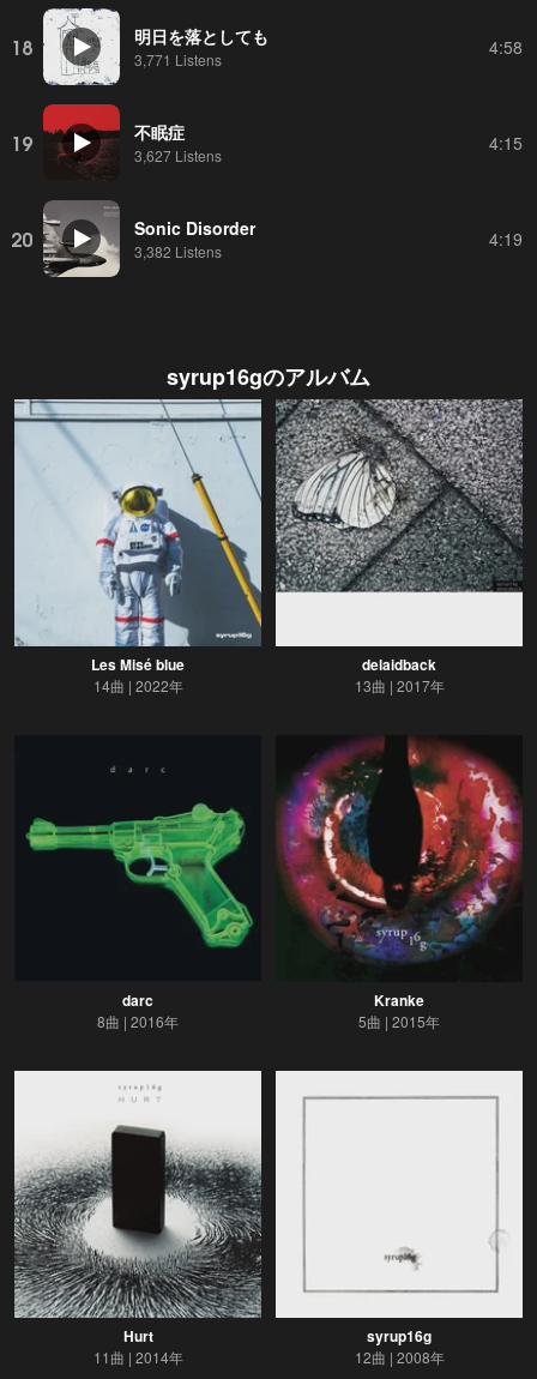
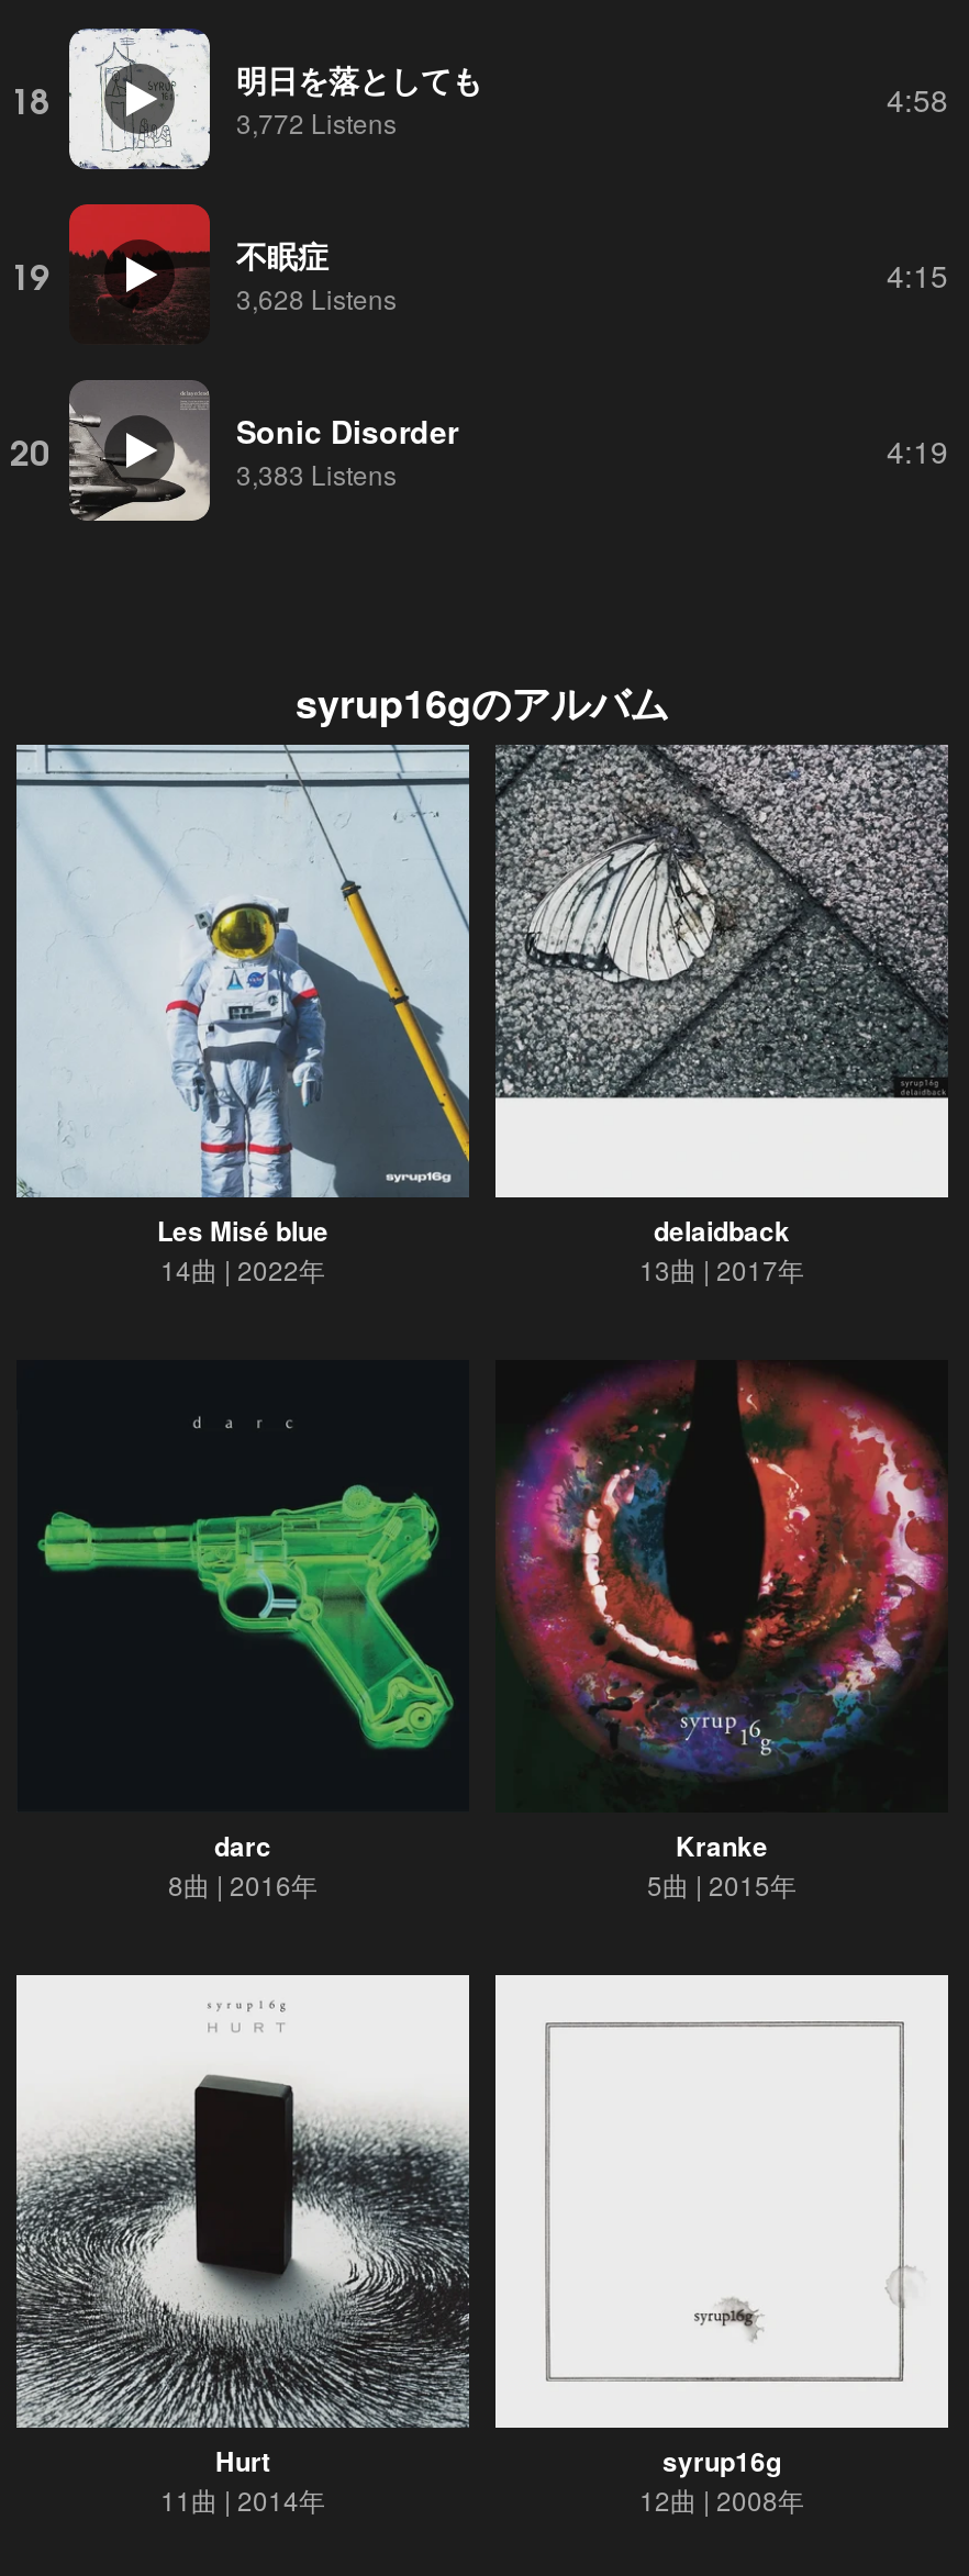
[134,49,222,69] 3,771 Listens -> [236,102,397,140] 3,772 Listens
[134,144,222,165] 3,627 Listens -> [236,278,397,315] 3,628 Listens
[134,240,222,261] 3,382 Listens -> [236,454,397,491] 3,383 Listens

